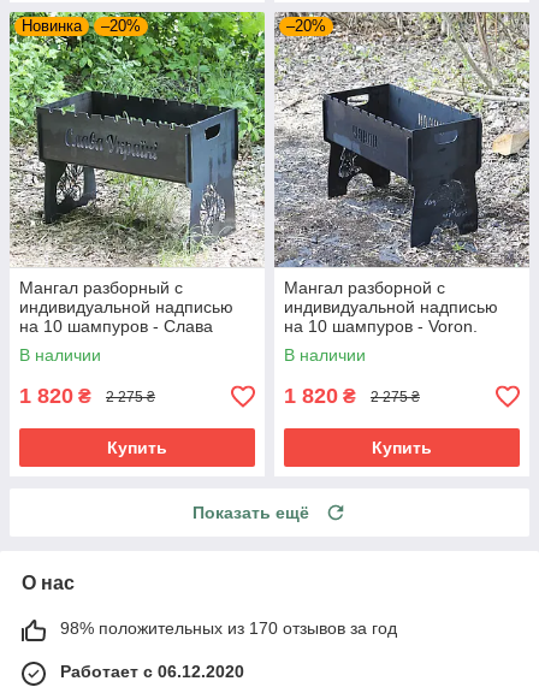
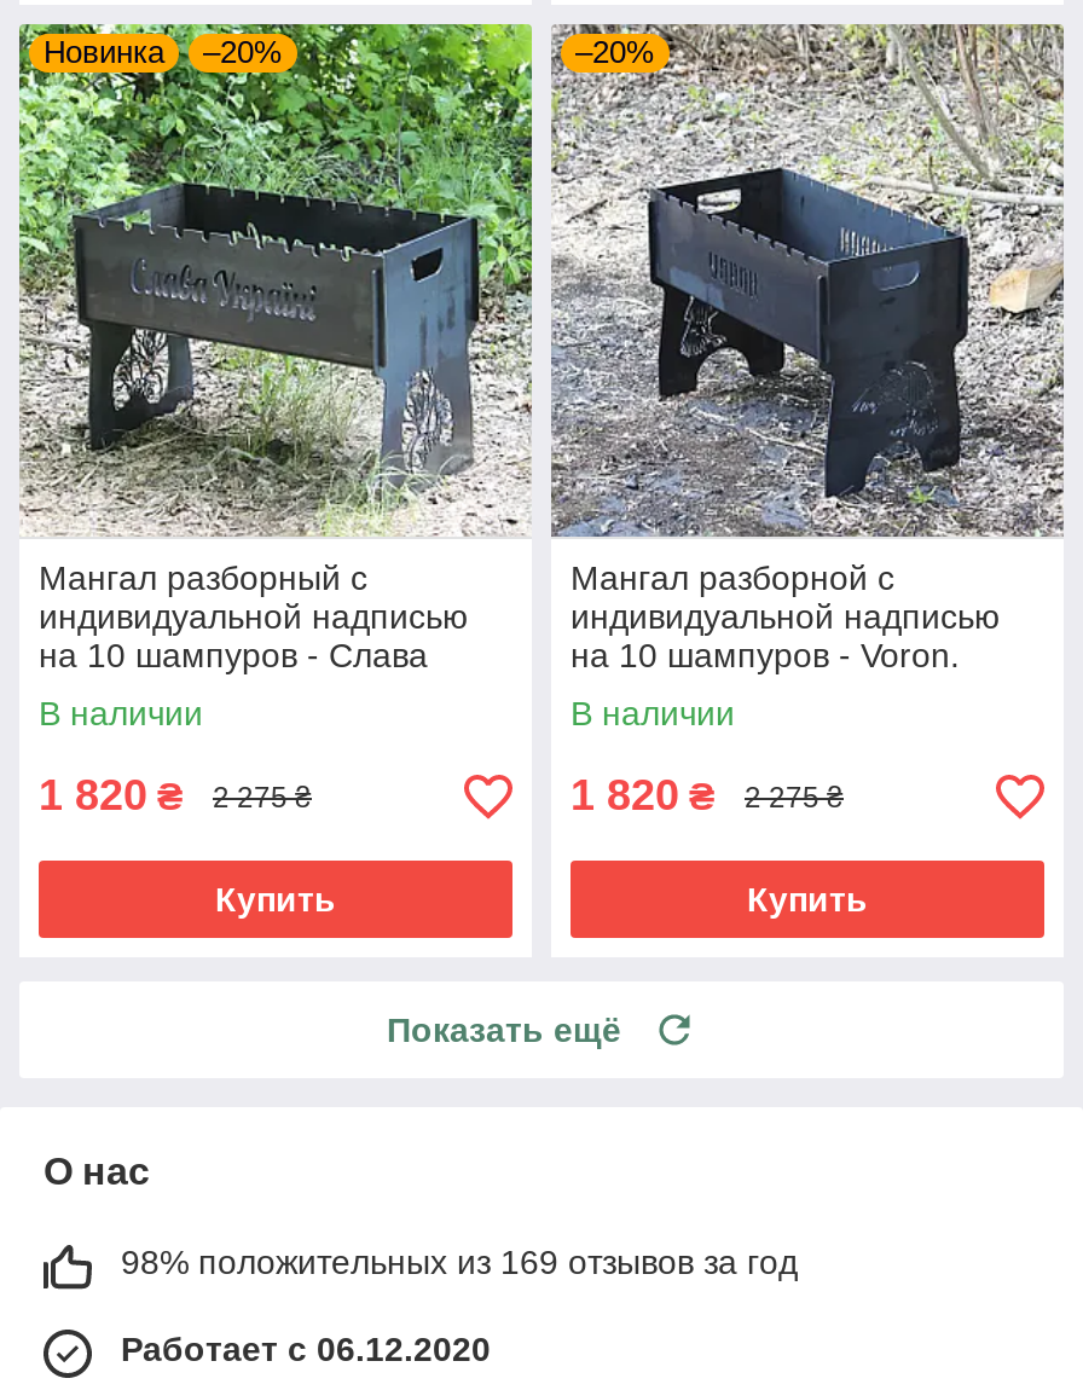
[60,618,397,638] 98% положительных из 170 отзывов за год -> [121,1243,798,1281] 98% положительных из 169 отзывов за год

